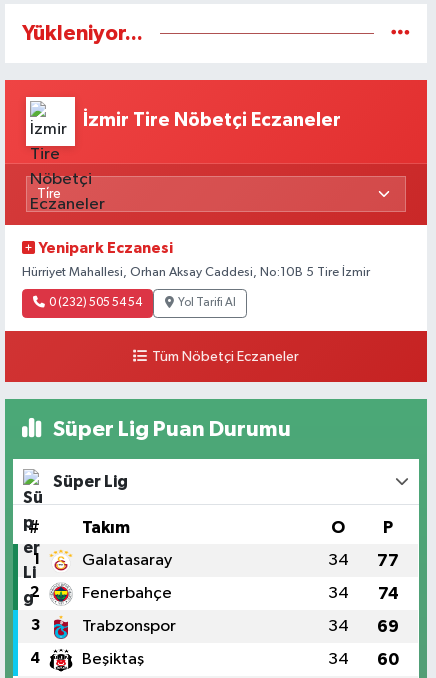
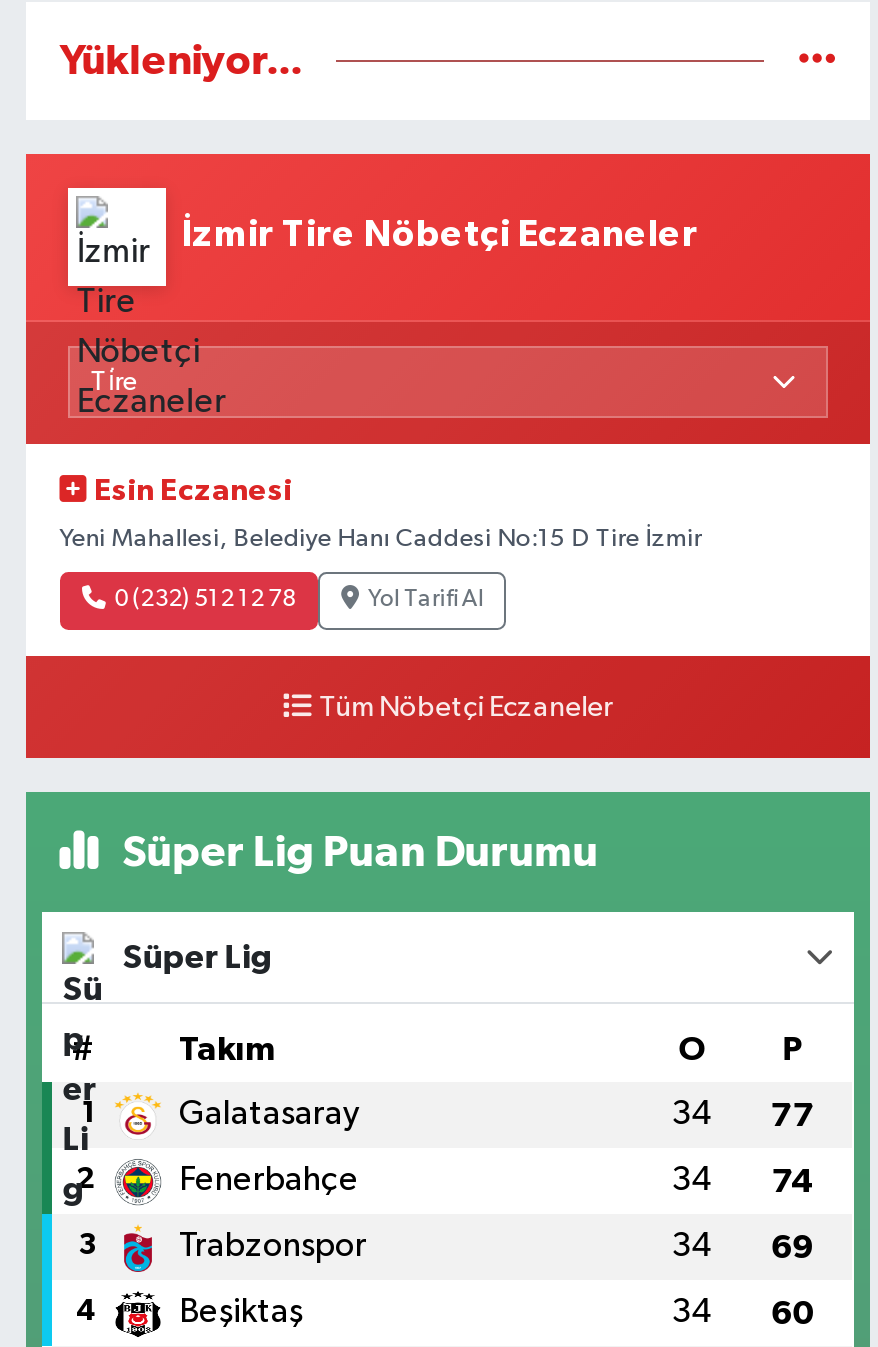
[39,240,173,255] Yenipark Eczanesi -> [94,475,292,505] Esin Eczanesi
[22,266,370,279] Hürriyet Mahallesi, Orhan Aksay Caddesi, No:10B 5 Tire İzmir -> [60,526,702,552] Yeni Mahallesi, Belediye Hanı Caddesi No:15 D Tire İzmir
[49,297,142,309] 0 (232) 505 54 54 -> [114,589,296,613] 0 (232) 512 12 78

